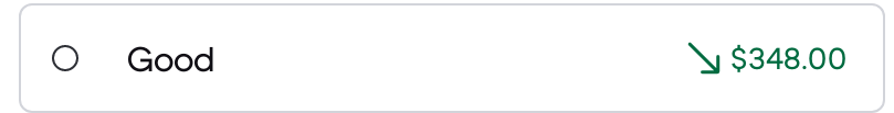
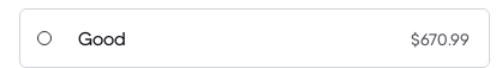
[730,39,848,79] $348.00 -> [411,29,470,51] $670.99

